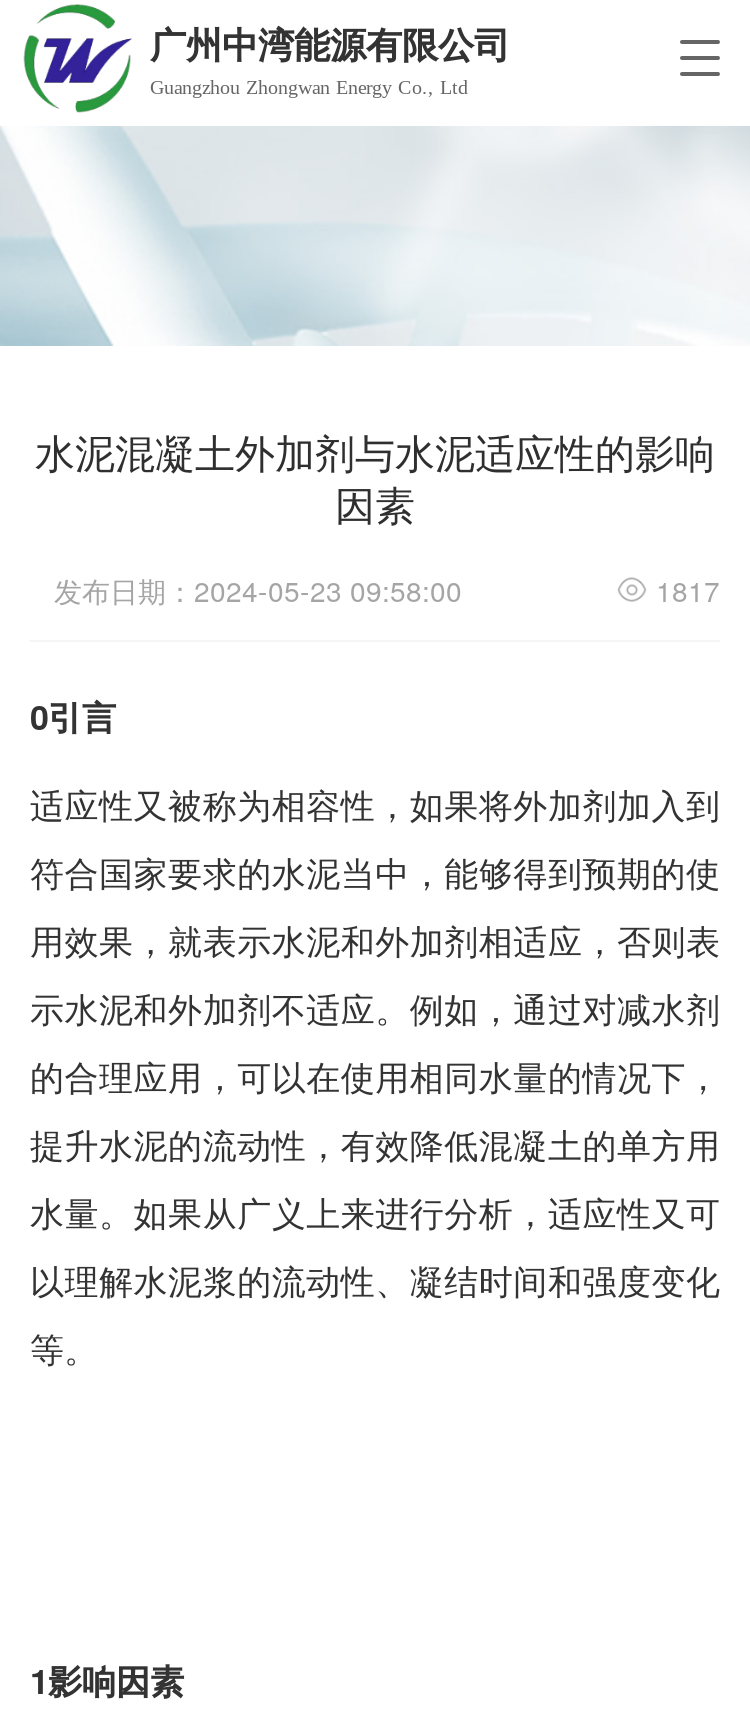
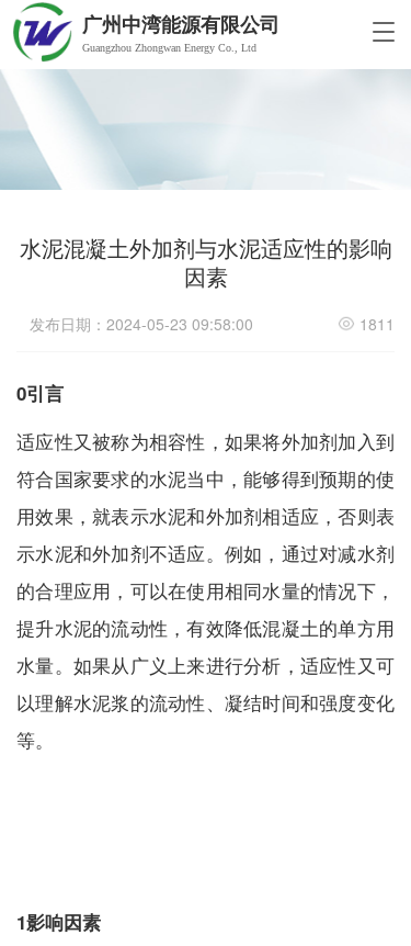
[656,570,720,610] 1817 -> [359,313,395,335] 1811

